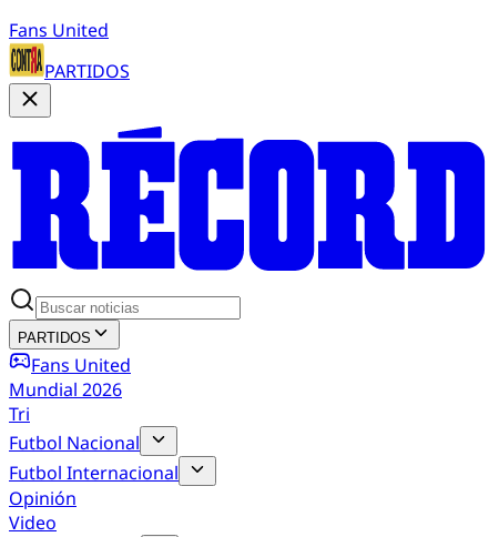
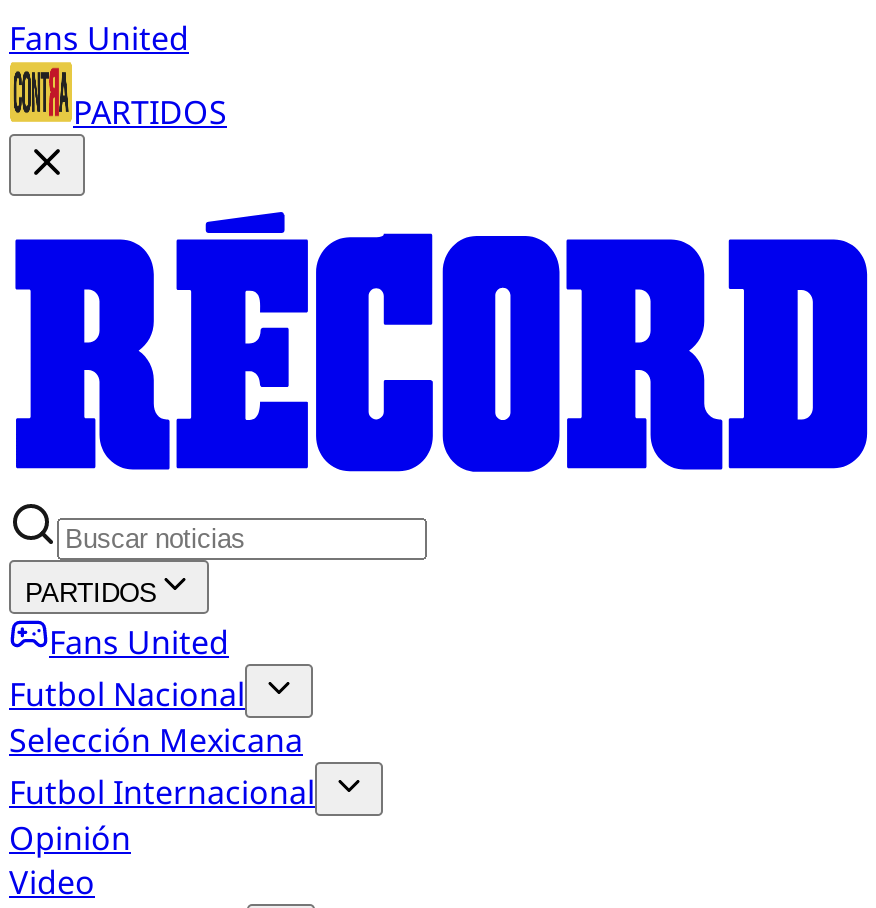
[9,377,122,426] Mundial 2026 | Tri -> none
moved [9,430,140,454] -> [9,671,245,715]: Futbol Nacional
none -> [9,717,303,761] Selección Mexicana

